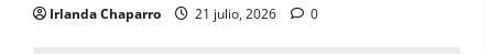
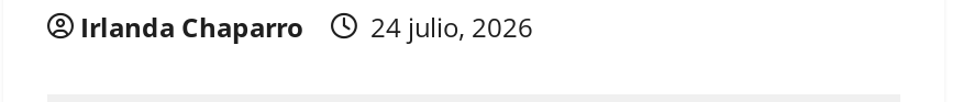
[192,5,318,23] 21 julio, 2026 | 0 -> [364,9,533,47] 24 julio, 2026

